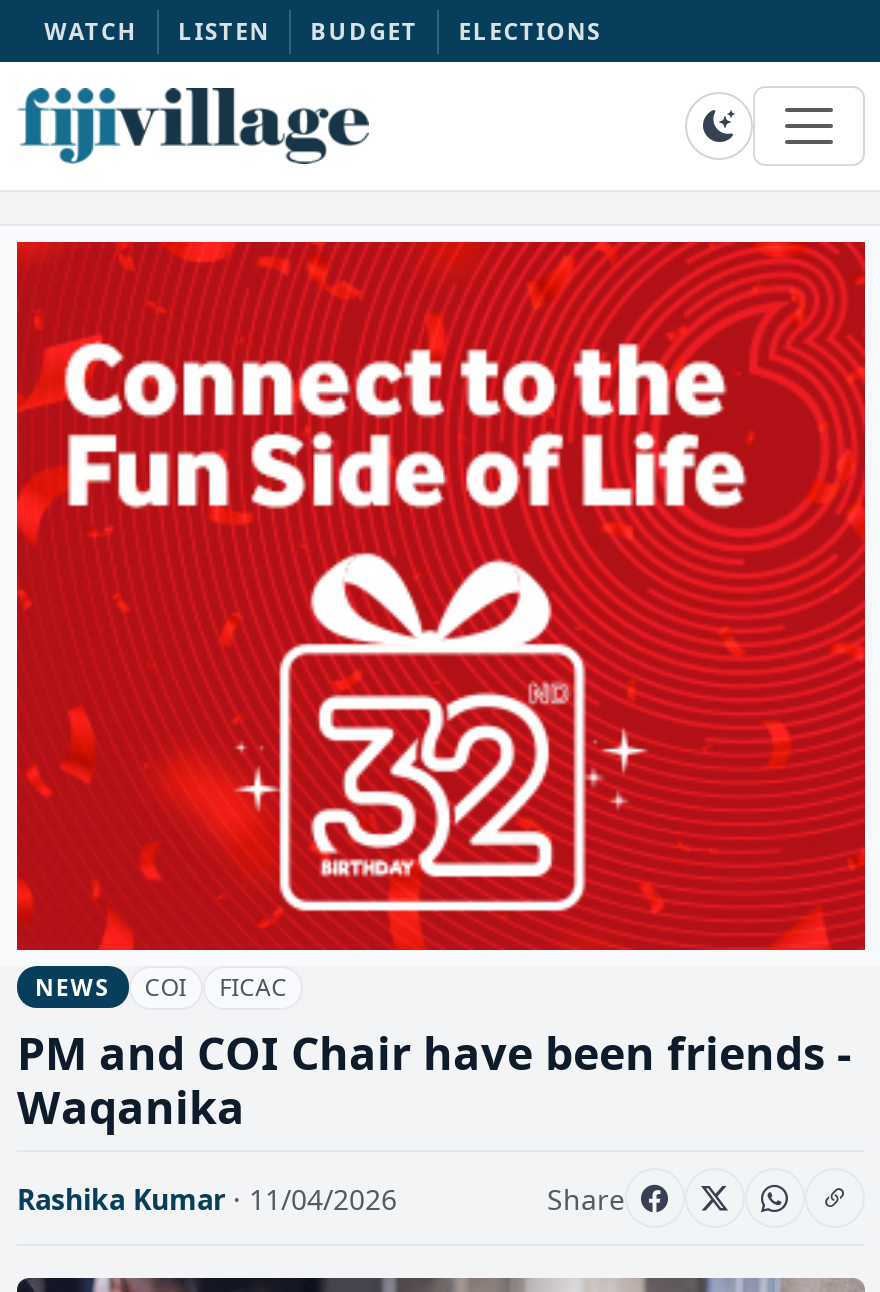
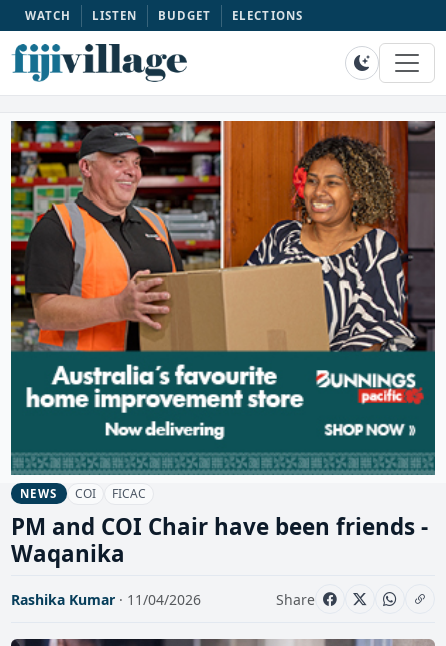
[15,240,867,952] [image] -> [10,120,436,476] [image]

